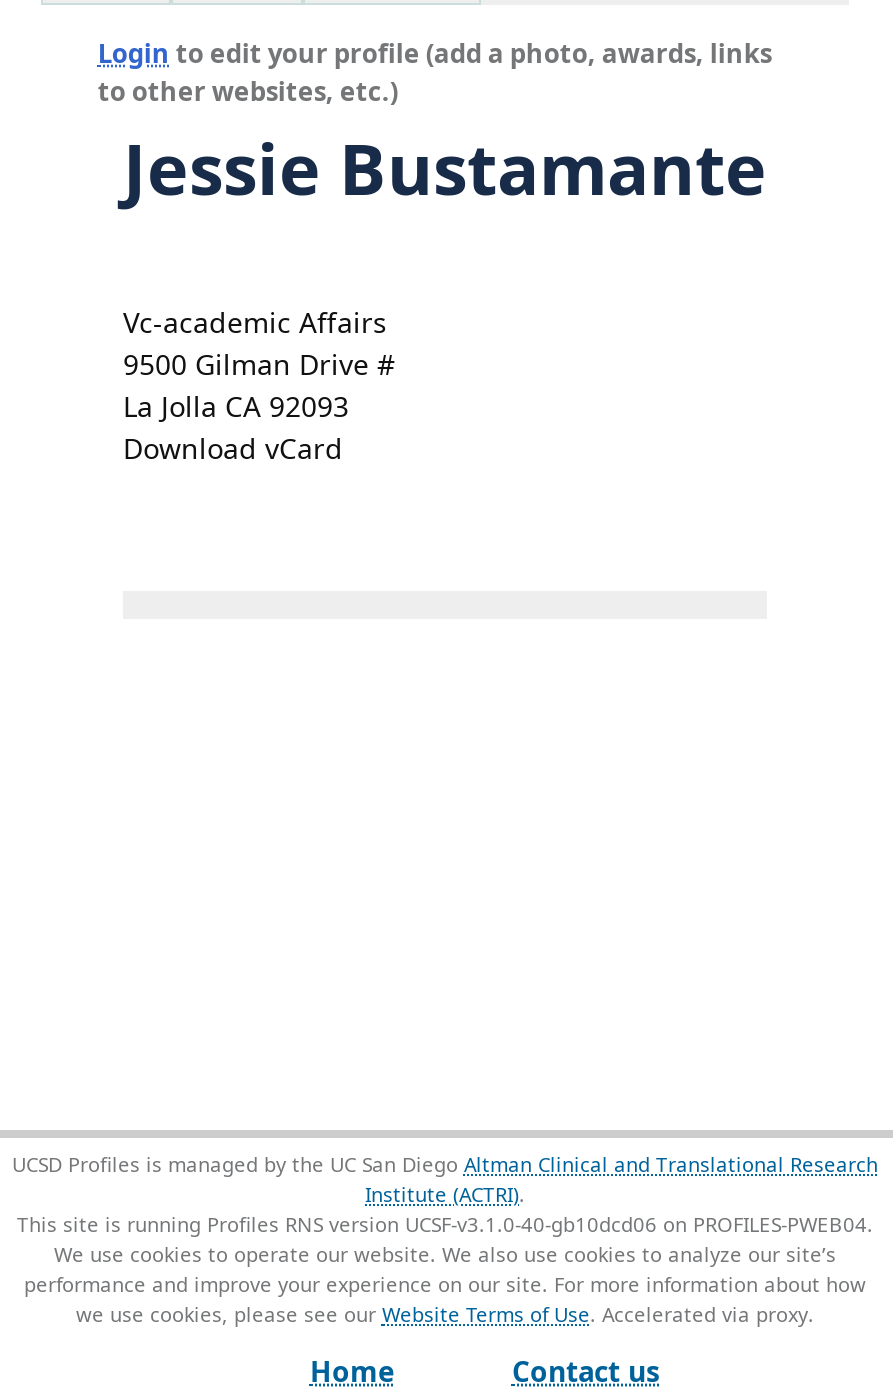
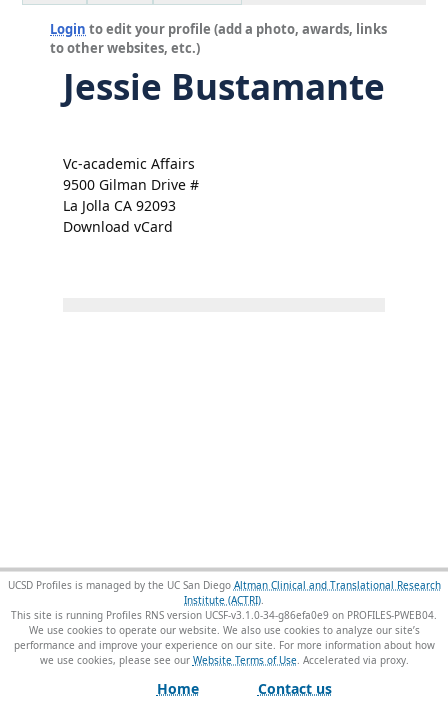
[17,1211,873,1239] This site is running Profiles RNS version UCSF-v3.1.0-40-gb10dcd06 on PROFILES-PWEB04. -> [11,608,437,622] This site is running Profiles RNS version UCSF-v3.1.0-34-g86efa0e9 on PROFILES-PWEB04.

